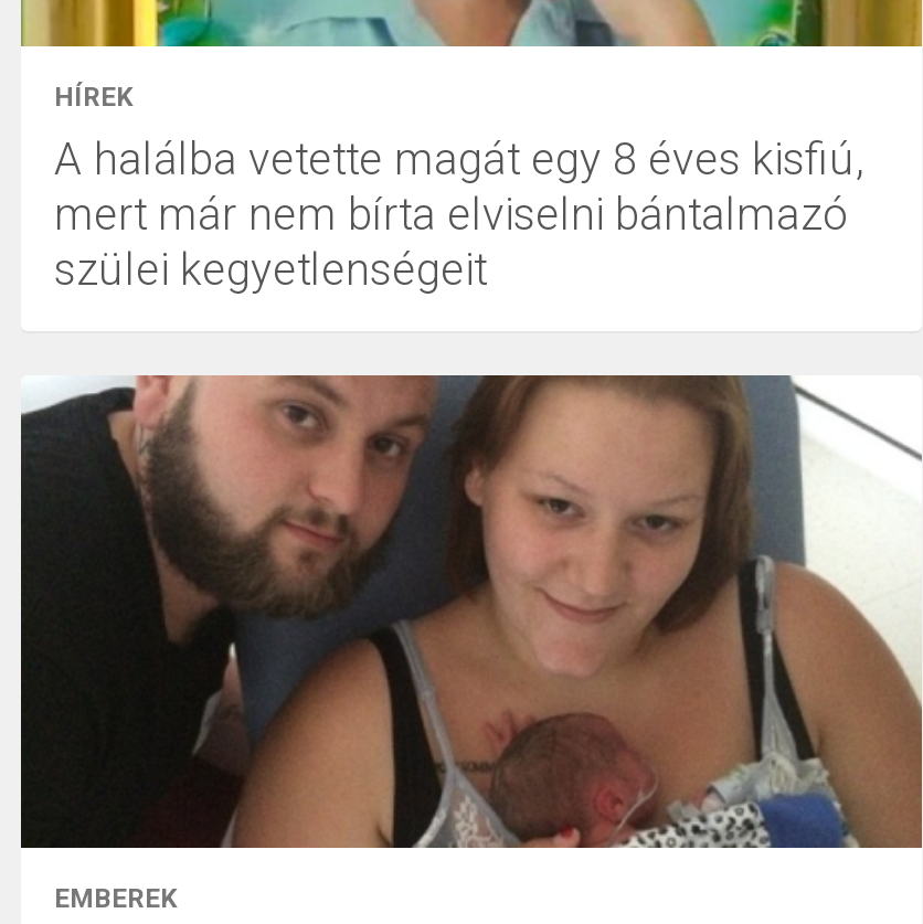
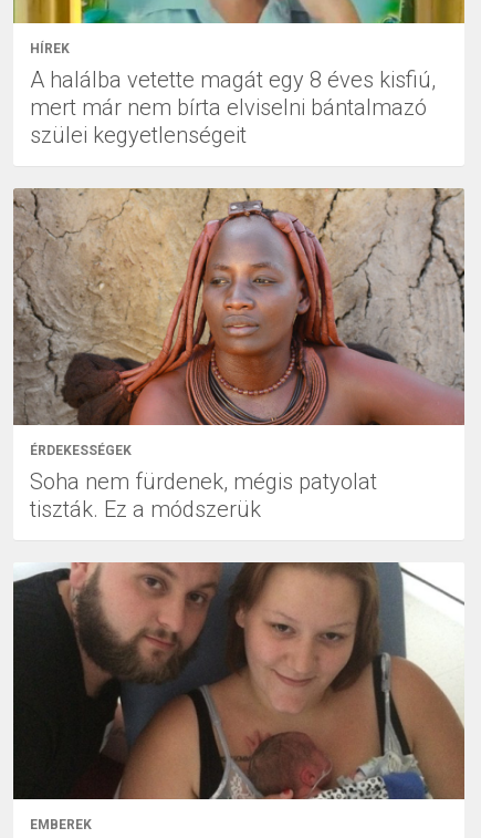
none -> [12,187,466,522] [image] | ÉRDEKESSÉGEK | Soha nem fürdenek, mégis patyolat | tiszták. Ez a módszerük

